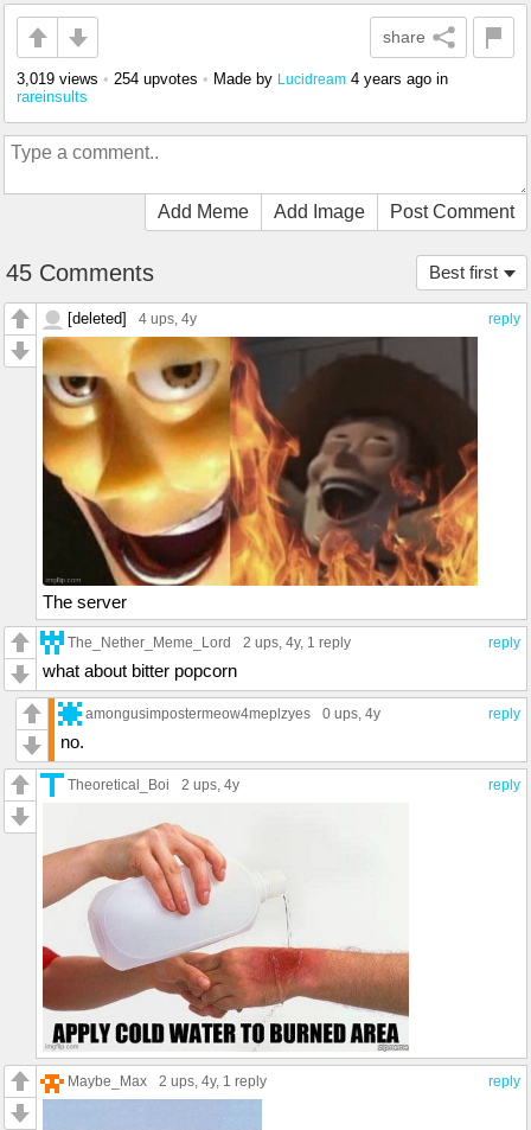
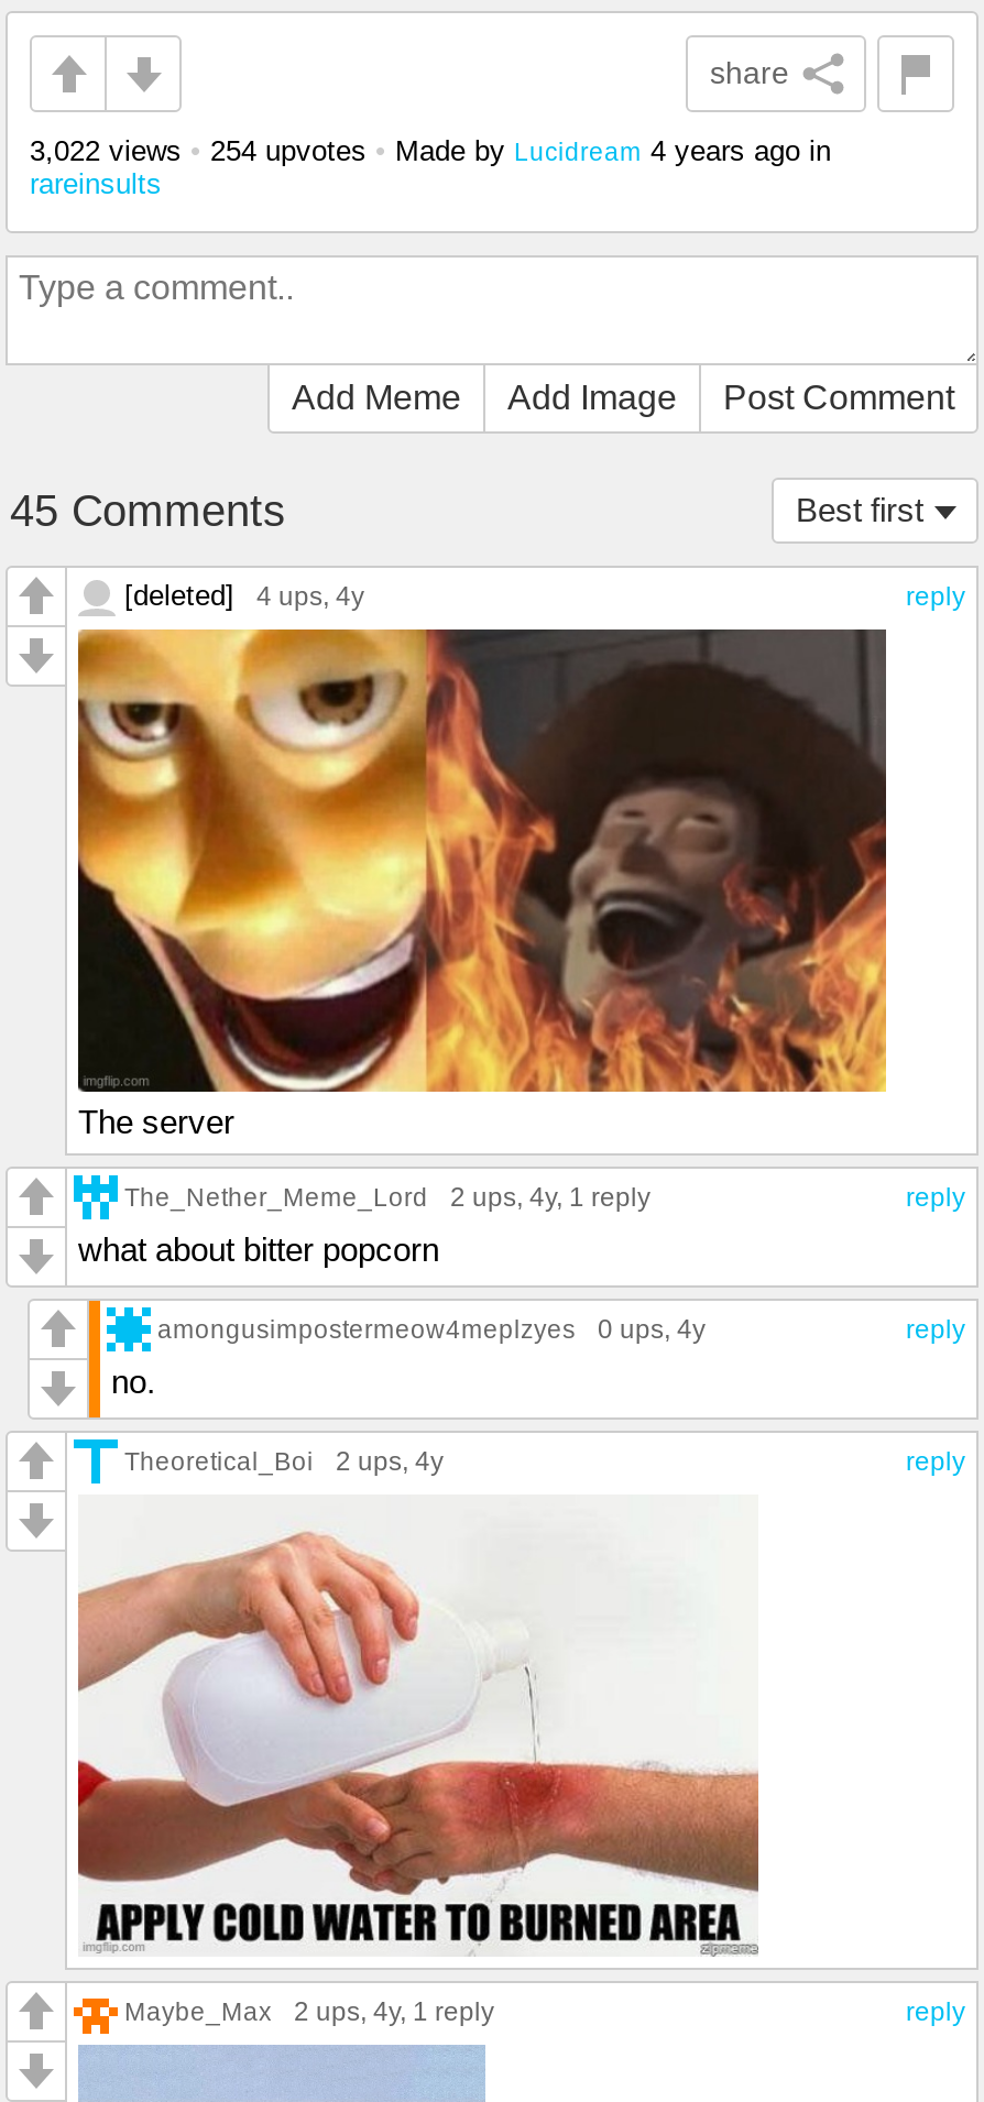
[17,70,448,88] 3,019 views • 254 upvotes • Made by Lucidream 4 years ago in -> [30,135,831,168] 3,022 views • 254 upvotes • Made by Lucidream 4 years ago in

